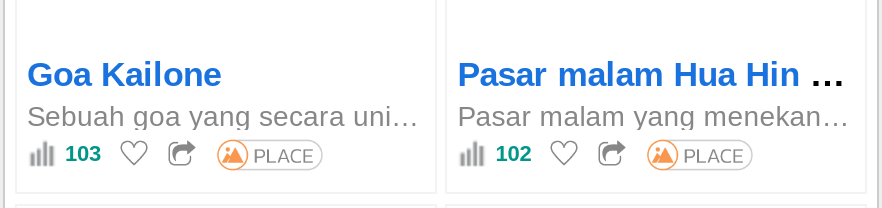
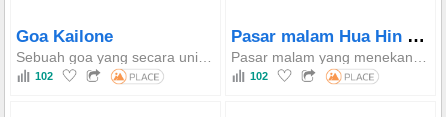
[65,141,101,165] 103 -> [35,70,53,82] 102

